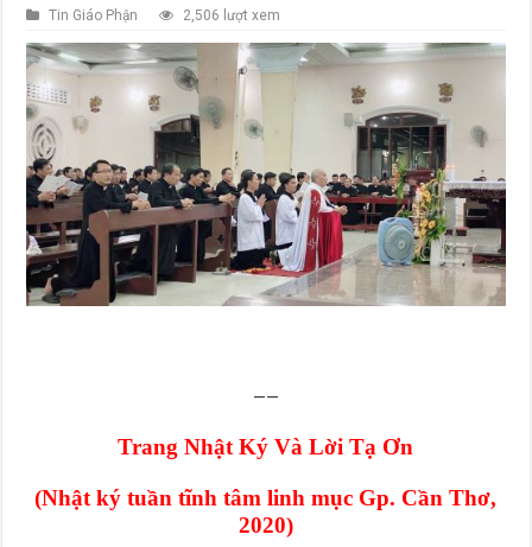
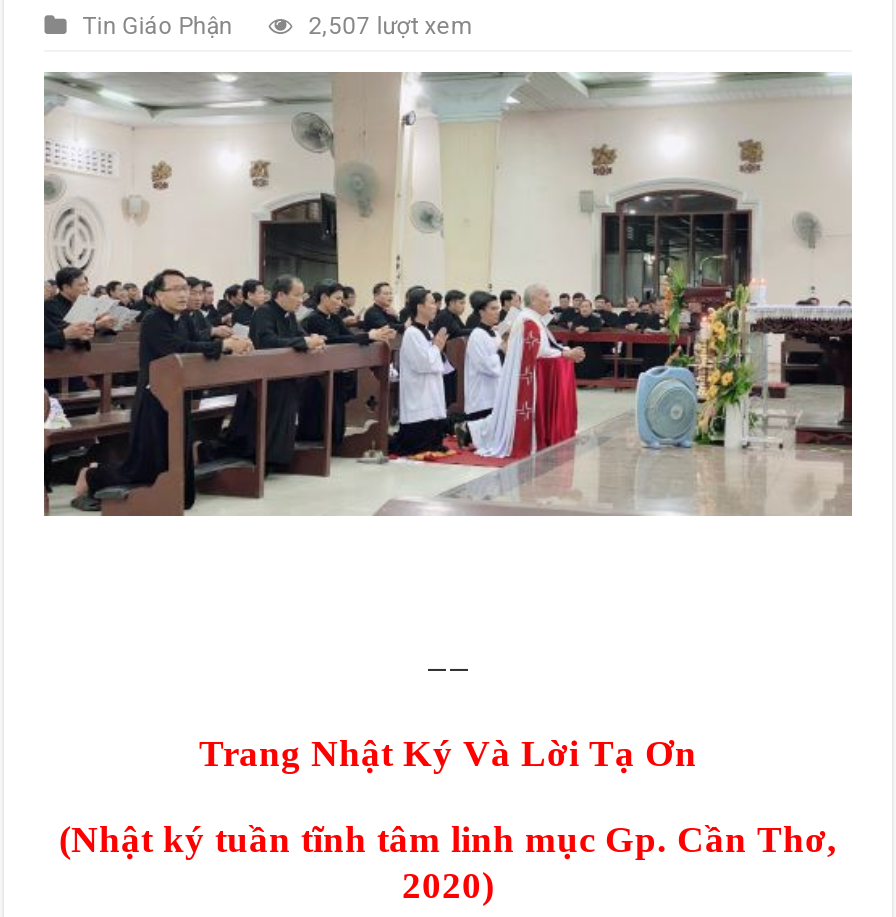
[183,7,280,23] 2,506 lượt xem -> [308,11,472,39] 2,507 lượt xem

